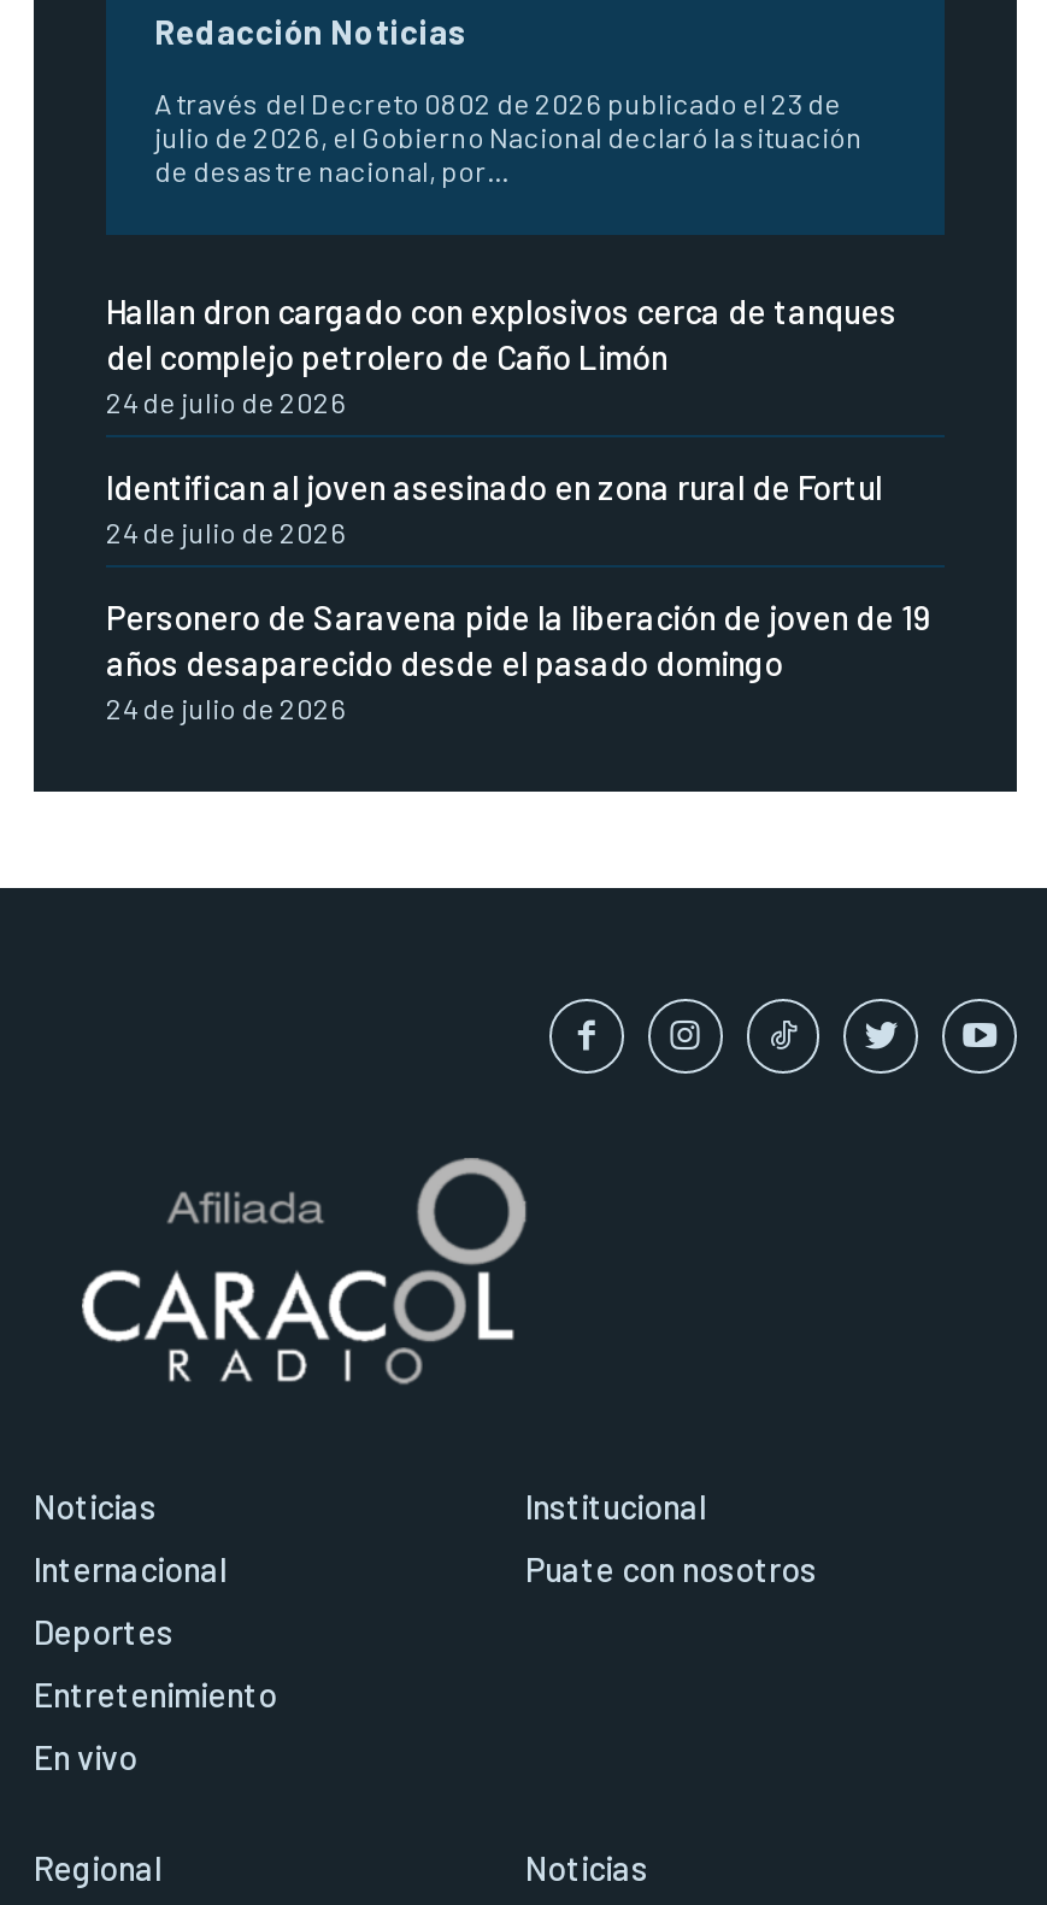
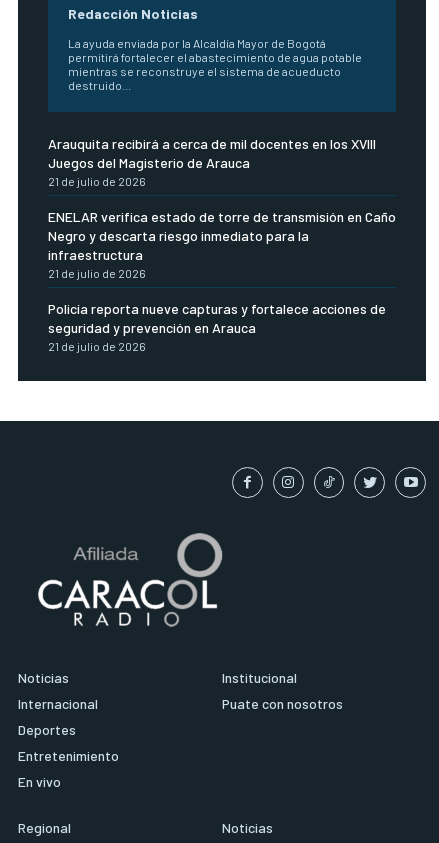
[154,87,863,188] A través del Decreto 0802 de 2026 publicado el 23 de | julio de 2026, el Gobierno Nacional declaró la situación | de desastre nacional, por... -> [68,36,362,92] La ayuda enviada por la Alcaldía Mayor de Bogotá | permitirá fortalecer el abastecimiento de agua potable | mientras se reconstruye el sistema de acueducto | destruido...
[106,291,896,419] Hallan dron cargado con explosivos cerca de tanques | del complejo petrolero de Caño Limón | 24 de julio de 2026 -> [48,135,376,188] Arauquita recibirá a cerca de mil docentes en los XVIII | Juegos del Magisterio de Arauca | 21 de julio de 2026
[106,467,882,549] Identifican al joven asesinado en zona rural de Fortul | 24 de julio de 2026 -> [48,208,396,280] ENELAR verifica estado de torre de transmisión en Caño | Negro y descarta riesgo inmediato para la | infraestructura | 21 de julio de 2026
[106,597,930,725] Personero de Saravena pide la liberación de joven de 19 | años desaparecido desde el pasado domingo | 24 de julio de 2026 -> [48,300,386,353] Policía reporta nueve capturas y fortalece acciones de | seguridad y prevención en Arauca | 21 de julio de 2026

